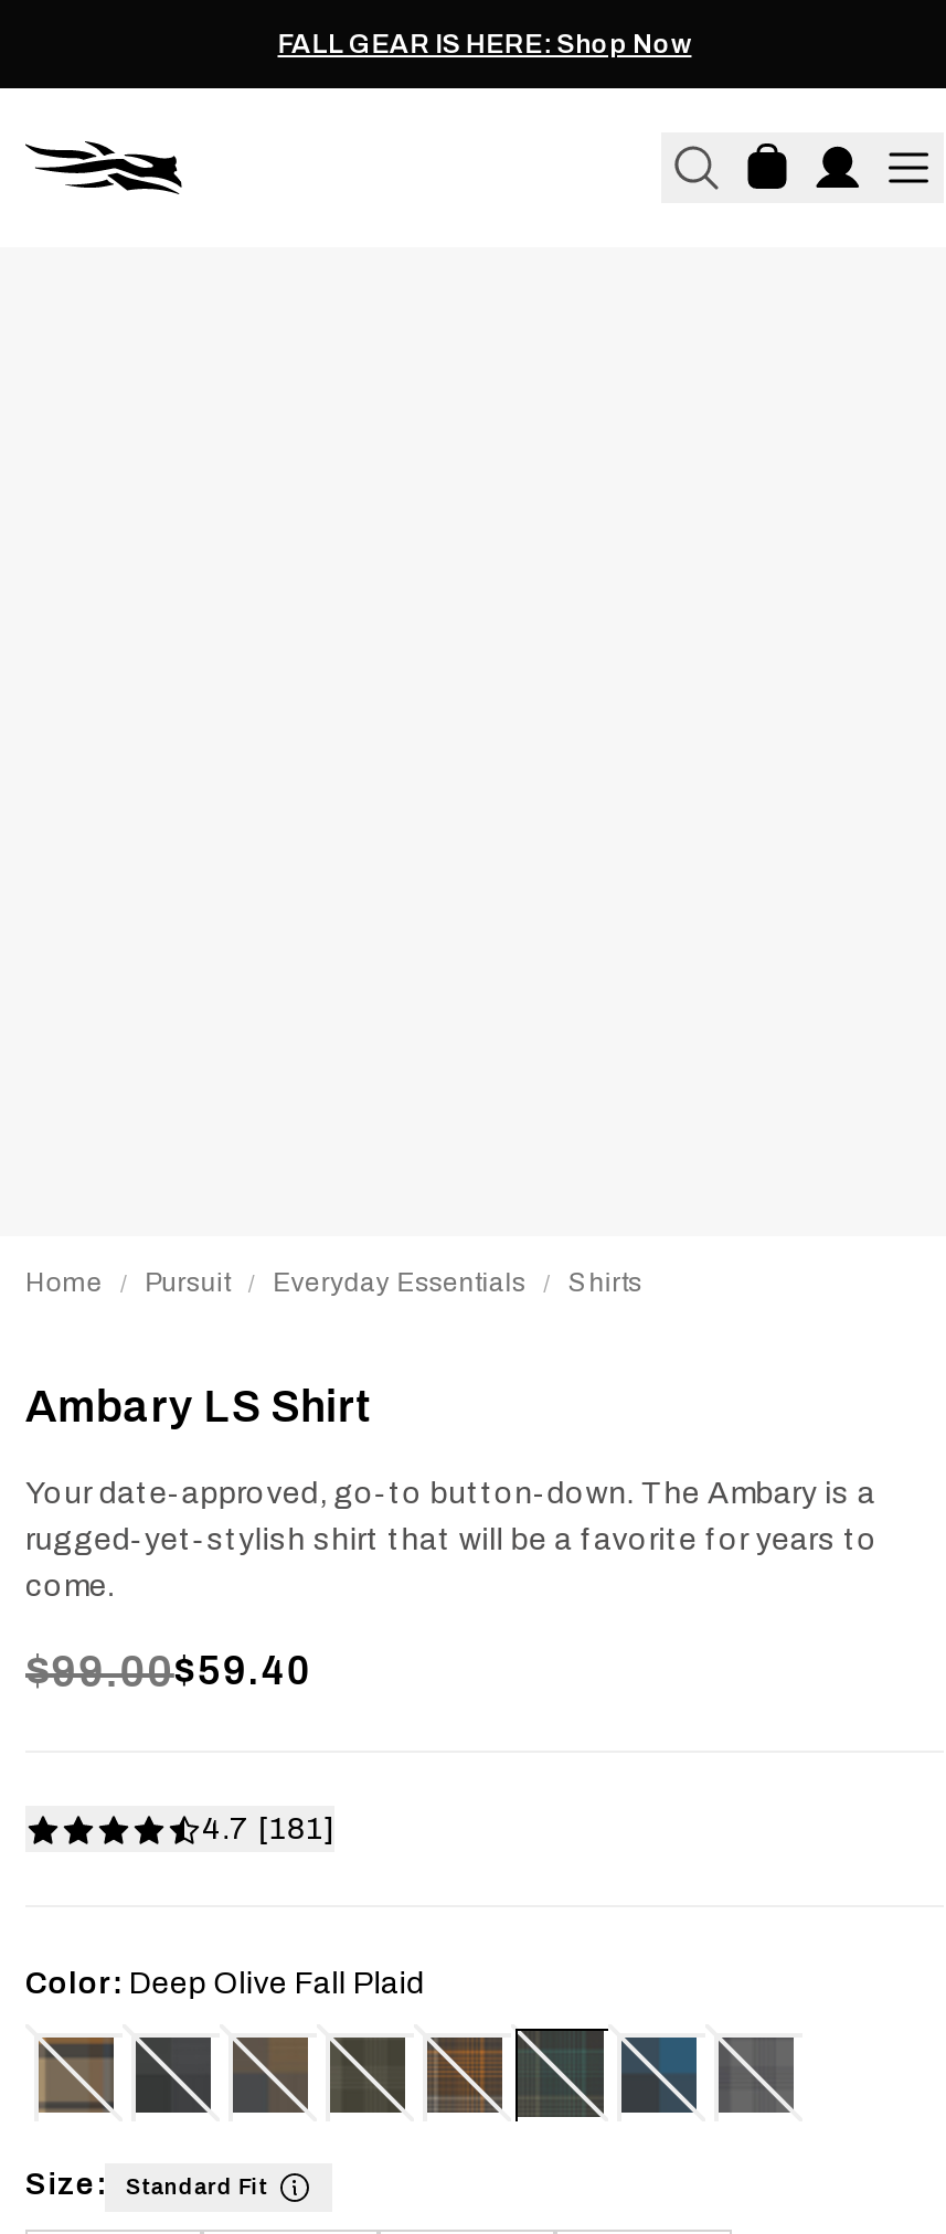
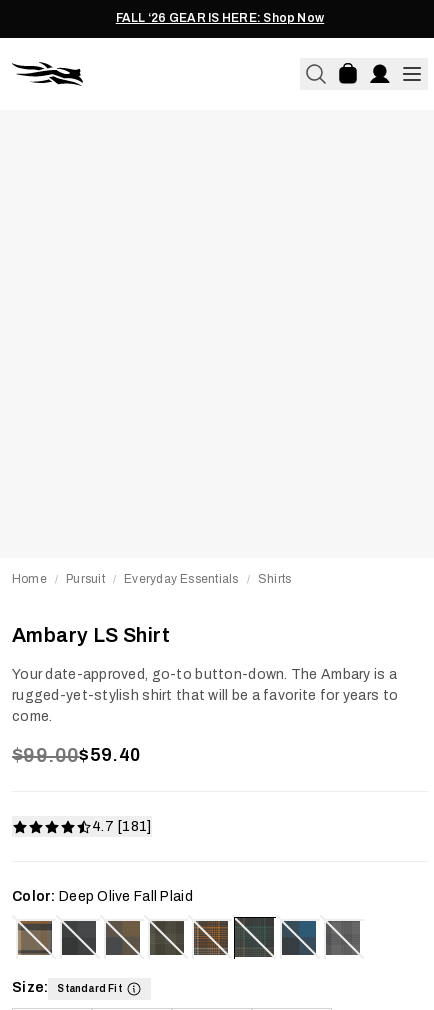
[278,29,691,60] FALL GEAR IS HERE: Shop Now -> [116,11,324,25] FALL ‘26 GEAR IS HERE: Shop Now

